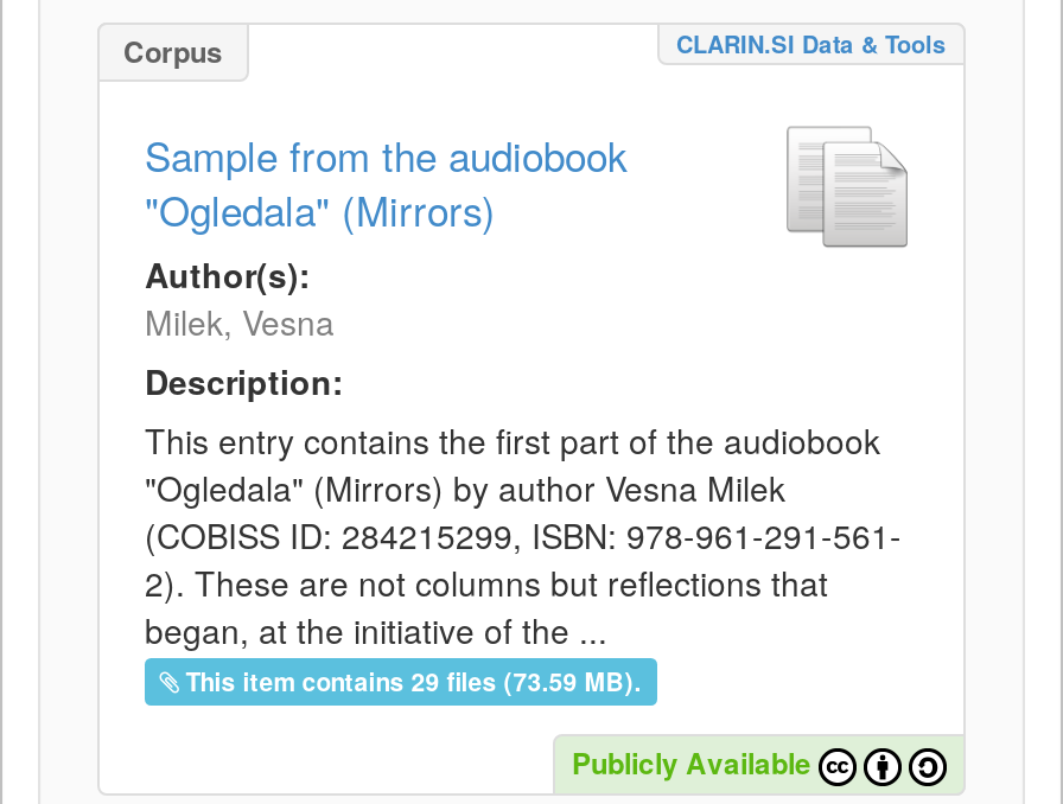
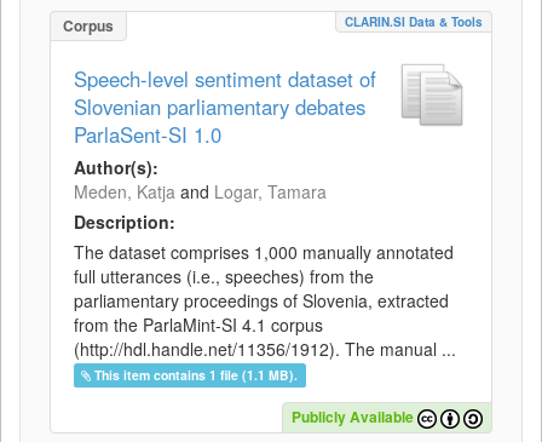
[145,127,626,238] Sample from the audiobook | "Ogledala" (Mirrors) -> [74,64,376,149] Speech-level sentiment dataset of | Slovenian parliamentary debates | ParlaSent-SI 1.0
[145,298,335,345] Milek, Vesna -> [74,179,327,203] Meden, Katja and Logar, Tamara
[145,416,902,698] This entry contains the first part of the audiobook | "Ogledala" (Mirrors) by author Vesna Milek | (COBISS ID: 284215299, ISBN: 978-961-291-561- | 2). These are not columns but reflections that | began, at the initiative of the ... | This item contains 29 files (73.59 MB). -> [74,240,456,384] The dataset comprises 1,000 manually annotated | full utterances (i.e., speeches) from the | parliamentary proceedings of Slovenia, extracted | from the ParlaMint-SI 4.1 corpus | (http://hdl.handle.net/11356/1912). The manual ... | This item contains 1 file (1.1 MB).

